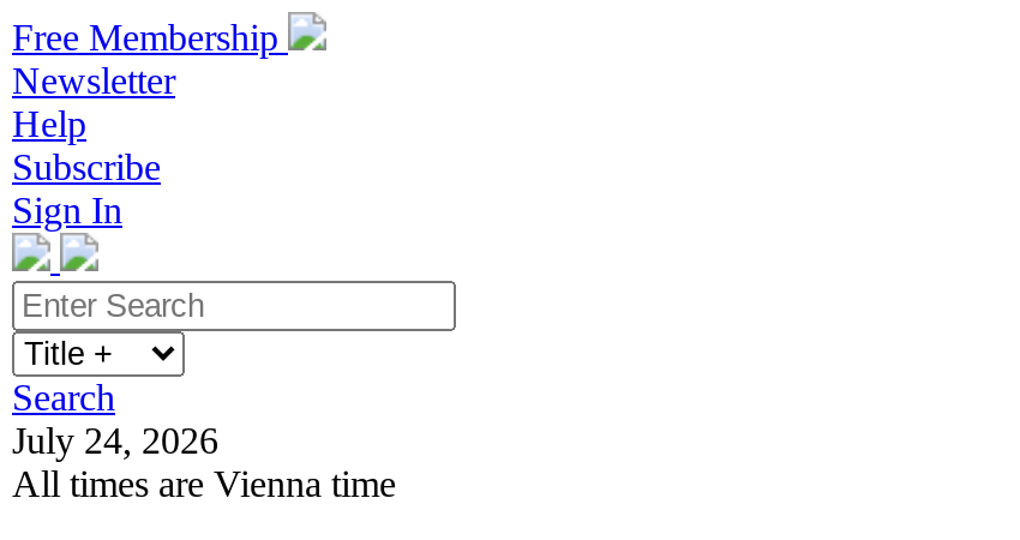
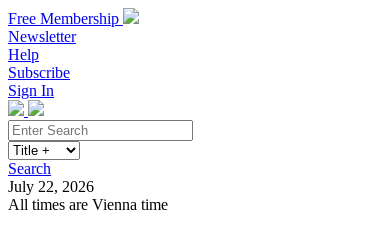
[12,420,218,461] July 24, 2026 -> [8,178,94,195] July 22, 2026

